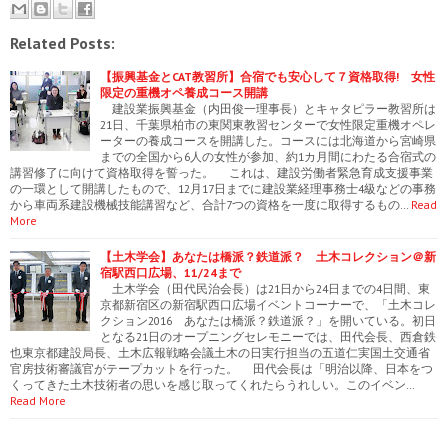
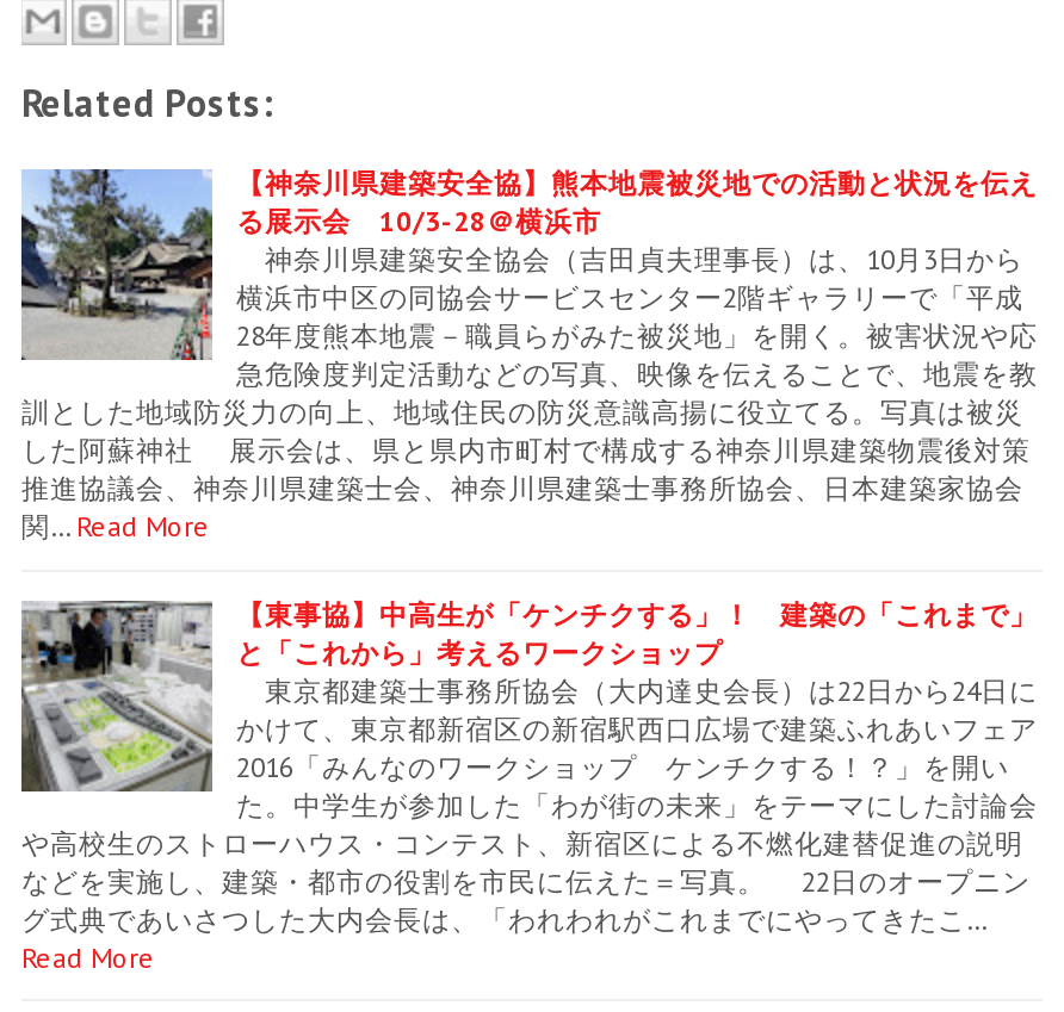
[9,68,437,227] [image] | 【振興基金とCAT教習所】合宿でも安心して７資格取得! 女性 | 限定の重機オペ養成コース開講 | 建設業振興基金（内田俊一理事長）とキャタピラー教習所は | 21日、千葉県柏市の東関東教習センターで女性限定重機オペレ | ーターの養成コースを開講した。コースには北海道から宮崎県 | までの全国から6人の女性が参加、約1カ月間にわたる合宿式の | 講習修了に向けて資格取得を誓った。 これは、建設労働者緊急育成支援事業 | の一環として開講したもので、12月17日までに建設業経理事務士4級などの事務 | から車両系建設機械技能講習など、合計7つの資格を一度に取得するもの… Read | More -> [19,163,1038,542] [image] | 【神奈川県建築安全協】熊本地震被災地での活動と状況を伝え | る展示会 10/3-28＠横浜市 | 神奈川県建築安全協会（吉田貞夫理事長）は、10月3日から | 横浜市中区の同協会サービスセンター2階ギャラリーで「平成 | 28年度熊本地震－職員らがみた被災地」を開く。被害状況や応 | 急危険度判定活動などの写真、映像を伝えることで、地震を教 | 訓とした地域防災力の向上、地域住民の防災意識高揚に役立てる。写真は被災 | した阿蘇神社 展示会は、県と県内市町村で構成する神奈川県建築物震後対策 | 推進協議会、神奈川県建築士会、神奈川県建築士事務所協会、日本建築家協会 | 関… Read More
[10,248,436,391] [image] | 【土木学会】あなたは橋派？鉄道派？ 土木コレクション＠新 | 宿駅西口広場、11/24まで | 土木学会（田代民治会長）は21日から24日までの4日間、東 | 京都新宿区の新宿駅西口広場イベントコーナーで、「土木コレ | クション2016 あなたは橋派？鉄道派？」を開いている。初日 | となる21日のオープニングセレモニーでは、田代会長、西倉鉄 | 也東京都建設局長、土木広報戦略会議土木の日実行担当の五道仁実国土交通省 | 官房技術審議官がテープカットを行った。 田代会長は「明治以降、日本をつ | くってきた土木技術者の思いを感じ取ってくれたらうれしい。このイベン… -> [19,595,1038,936] [image] | 【東事協】中高生が「ケンチクする」！ 建築の「これまで」 | と「これから」考えるワークショップ | 東京都建築士事務所協会（大内達史会長）は22日から24日に | かけて、東京都新宿区の新宿駅西口広場で建築ふれあいフェア | 2016「みんなのワークショップ ケンチクする！？」を開い | た。中学生が参加した「わが街の未来」をテーマにした討論会 | や高校生のストローハウス・コンテスト、新宿区による不燃化建替促進の説明 | などを実施し、建築・都市の役割を市民に伝えた＝写真。 22日のオープニン | グ式典であいさつした大内会長は、「われわれがこれまでにやってきたこ…

